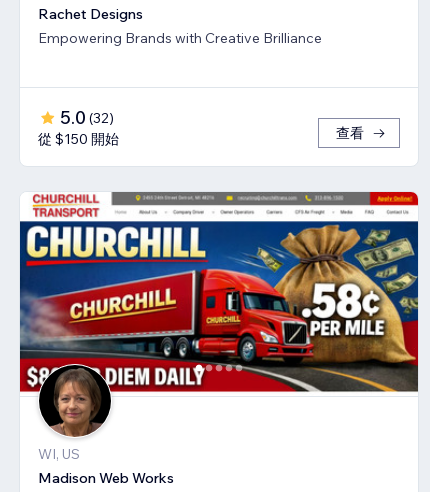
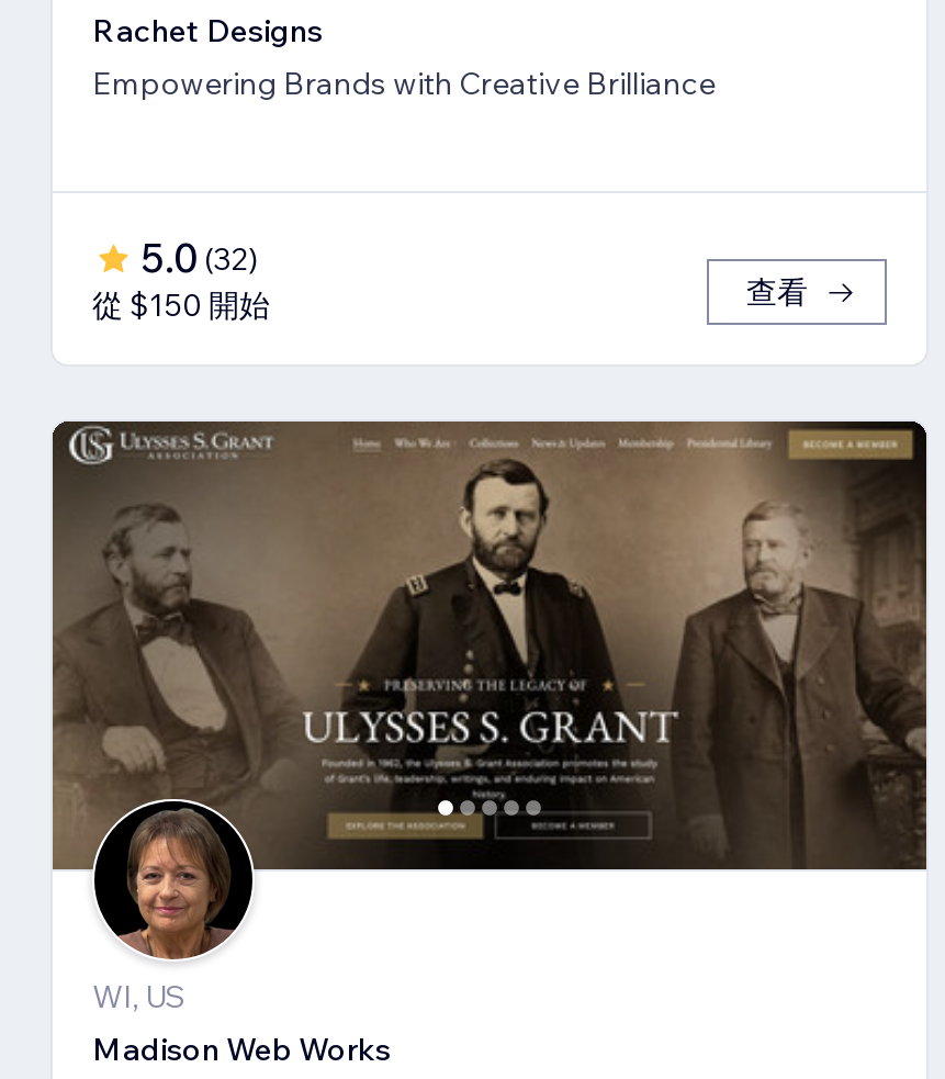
[19,191,419,396] [image] -> [50,419,929,872] [image]

